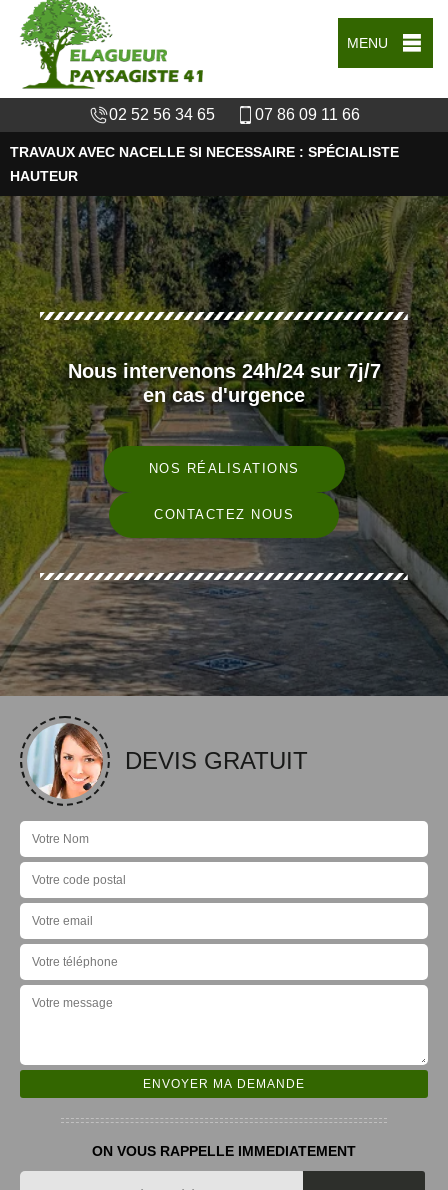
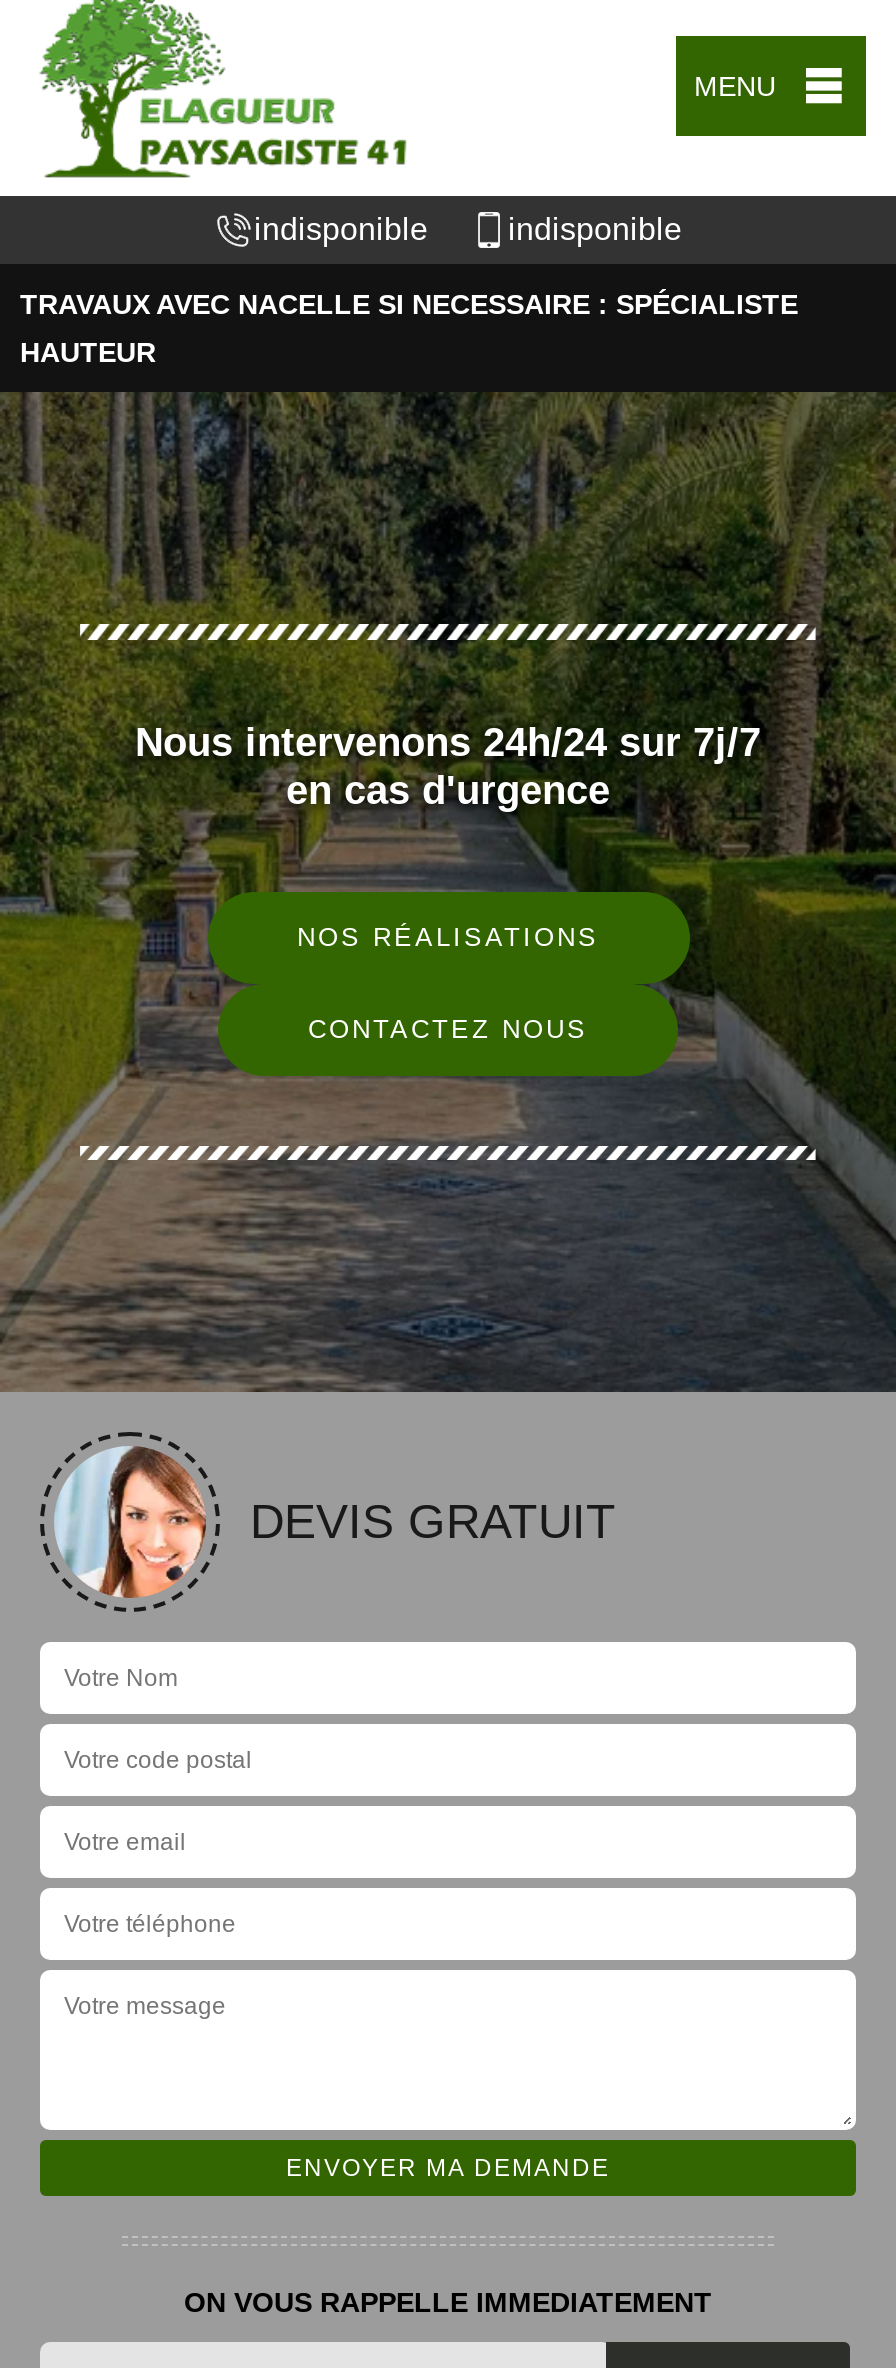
[108,106,359,123] 02 52 56 34 65 | 07 86 09 11 66 -> [254,212,682,246] indisponible | indisponible

